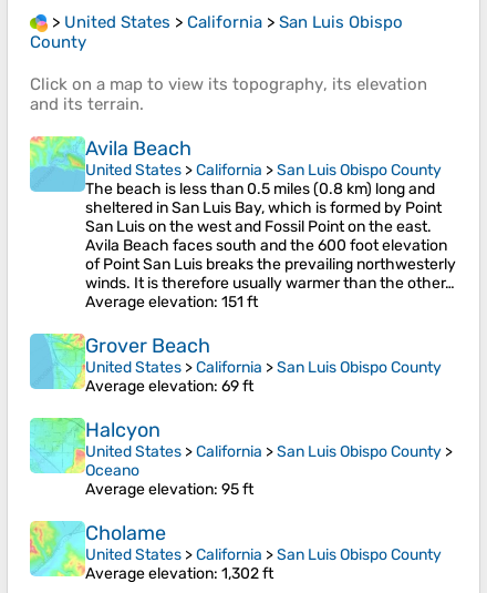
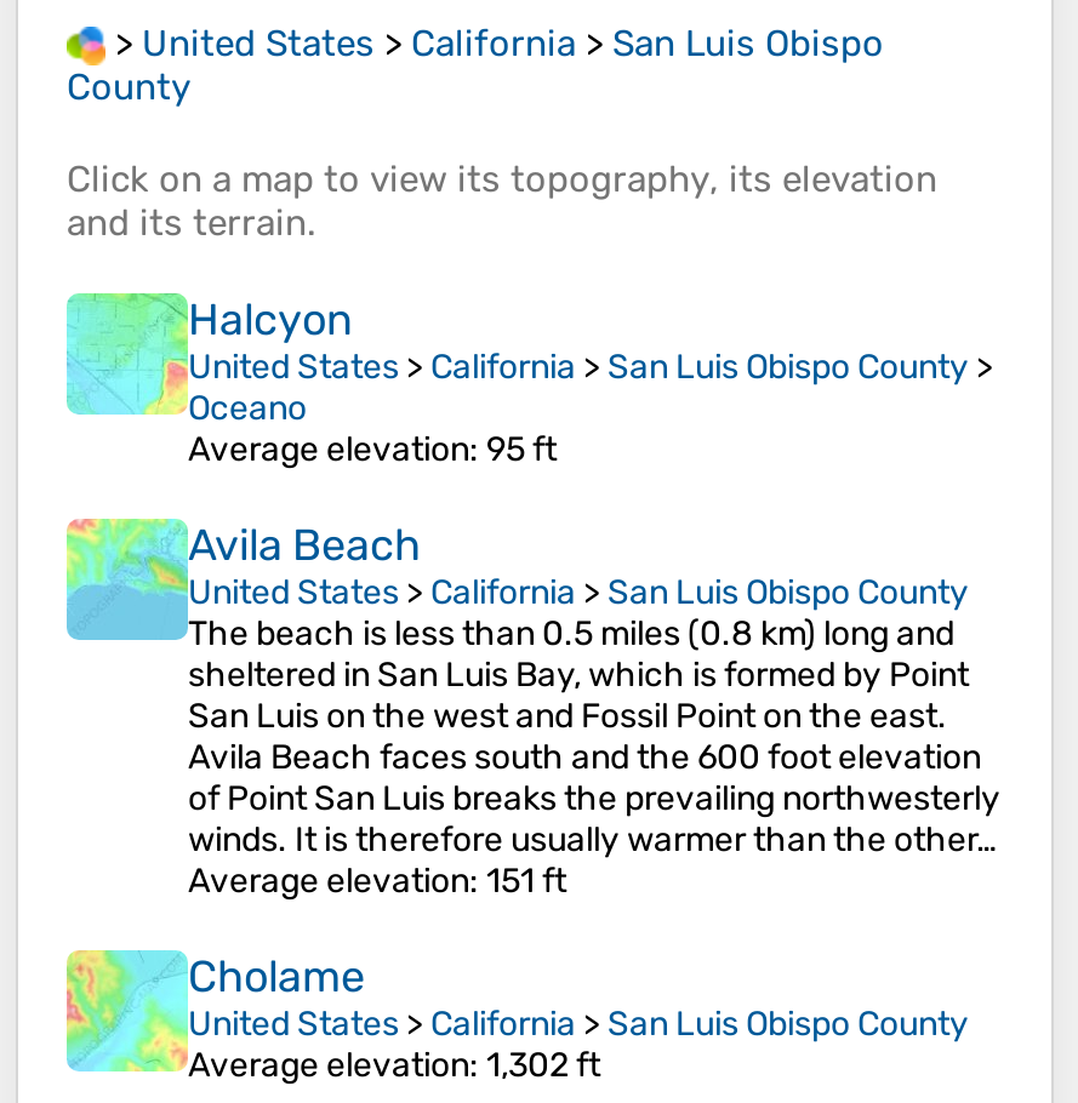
moved [29,134,456,312] -> [64,514,1000,902]: [image] | Avila Beach | United States > California > San Luis Obispo County | ... | winds. It is therefore usually warmer than the other… | Average elevation: 151 ft
[29,333,442,396] [image] | Grover Beach | United States > California > San Luis Obispo County | Average elevation: 69 ft -> none
moved [29,417,453,499] -> [64,291,993,471]: [image] | Halcyon | United States > California > San Luis Obispo County > | Oceano | Average elevation: 95 ft

